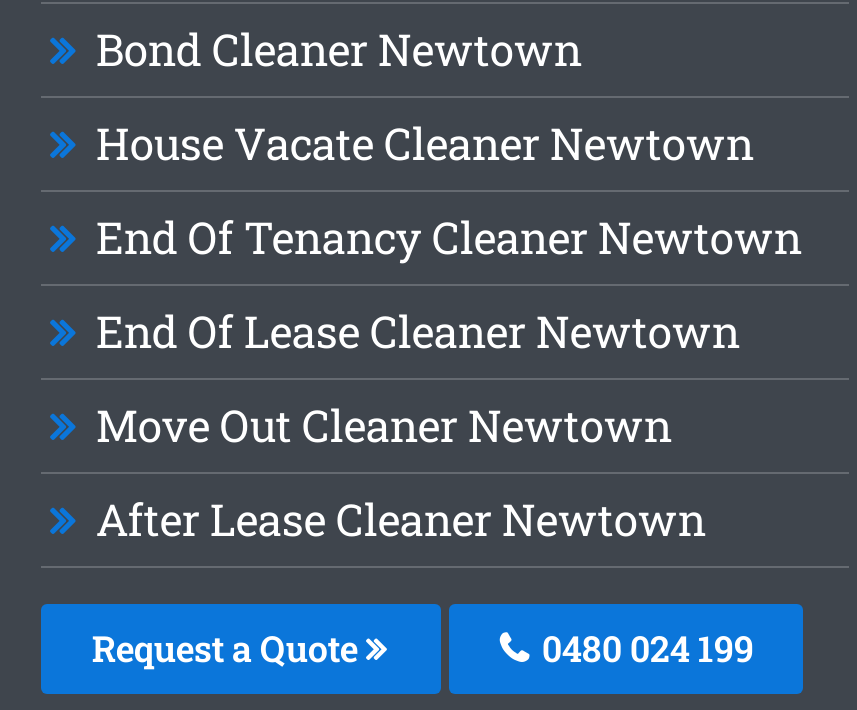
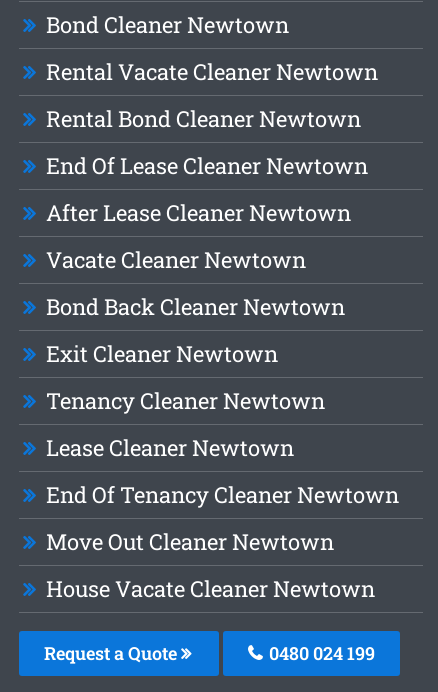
none -> [46,57,378,86] Rental Vacate Cleaner Newtown
none -> [46,104,361,133] Rental Bond Cleaner Newtown
moved [96,115,754,173] -> [46,574,375,603]: House Vacate Cleaner Newtown
moved [96,209,802,267] -> [46,480,399,509]: End Of Tenancy Cleaner Newtown
moved [96,397,672,455] -> [46,527,334,556]: Move Out Cleaner Newtown
moved [96,491,706,549] -> [46,198,351,227]: After Lease Cleaner Newtown
none -> [46,245,345,462] Vacate Cleaner Newtown | Bond Back Cleaner Newtown | Exit Cleaner Newtown | Tenancy Cleaner Newtown | Lease Cleaner Newtown

